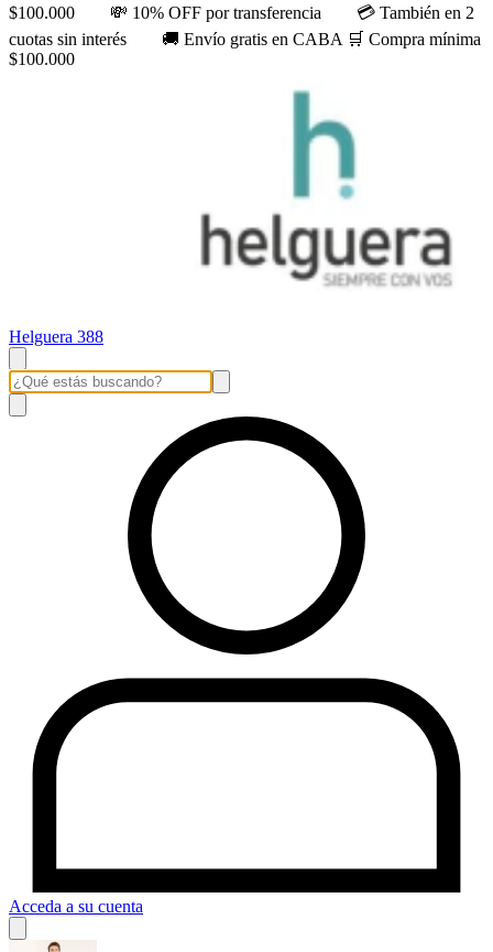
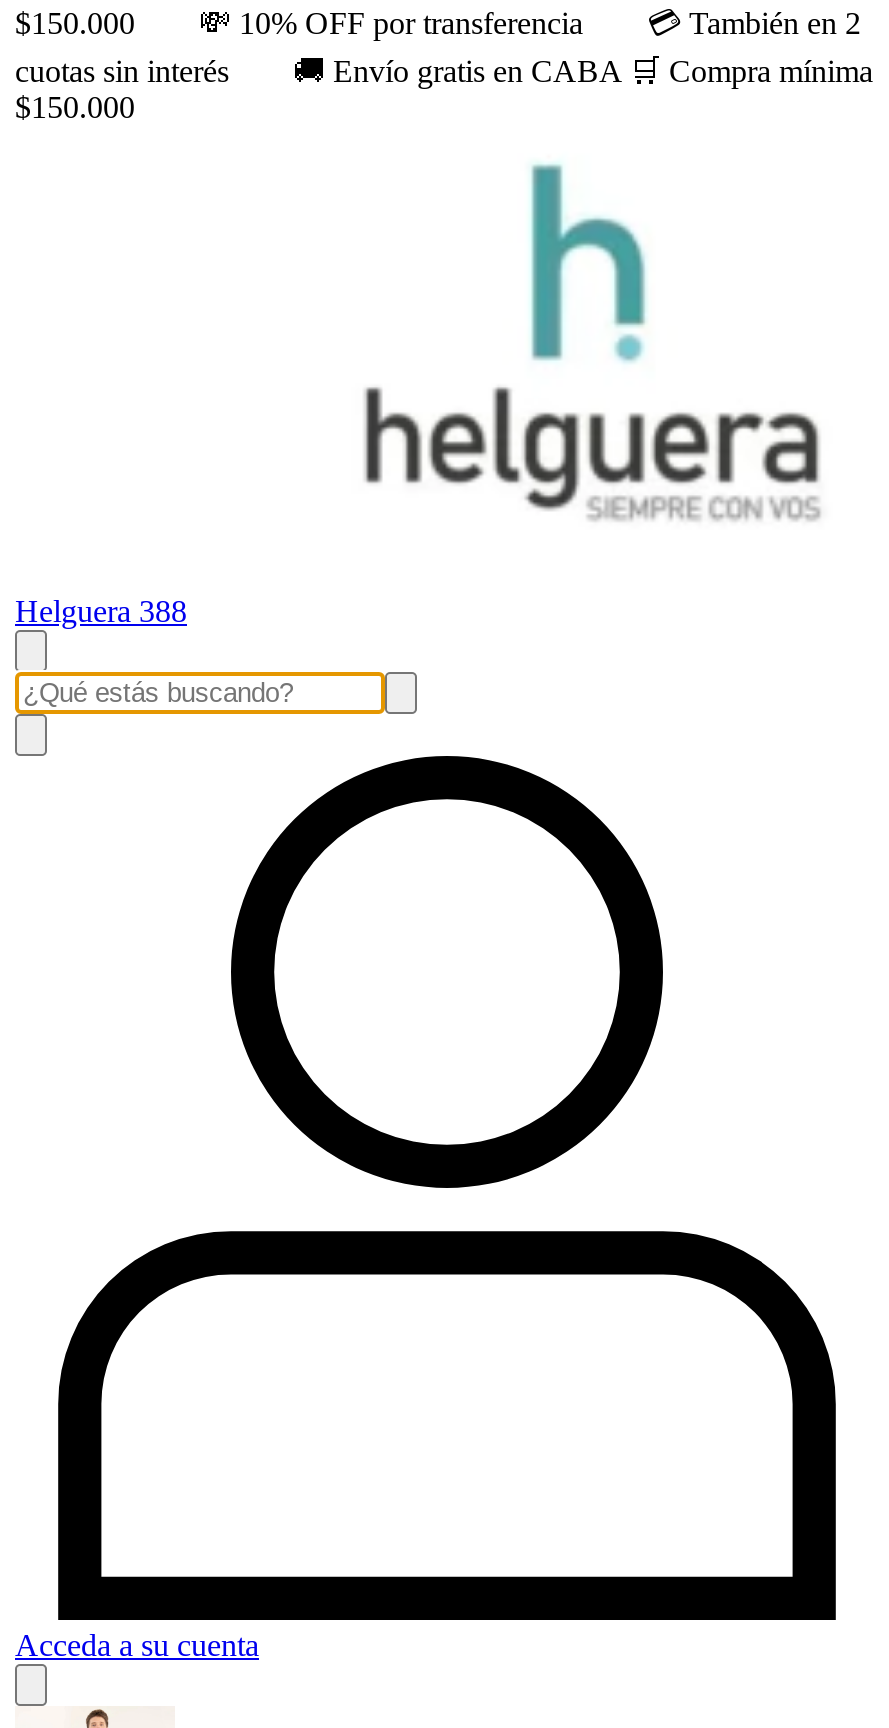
[9,3,75,22] $100.000 -> [15,6,135,40] $150.000
[9,50,75,68] $100.000 -> [15,90,135,124] $150.000

